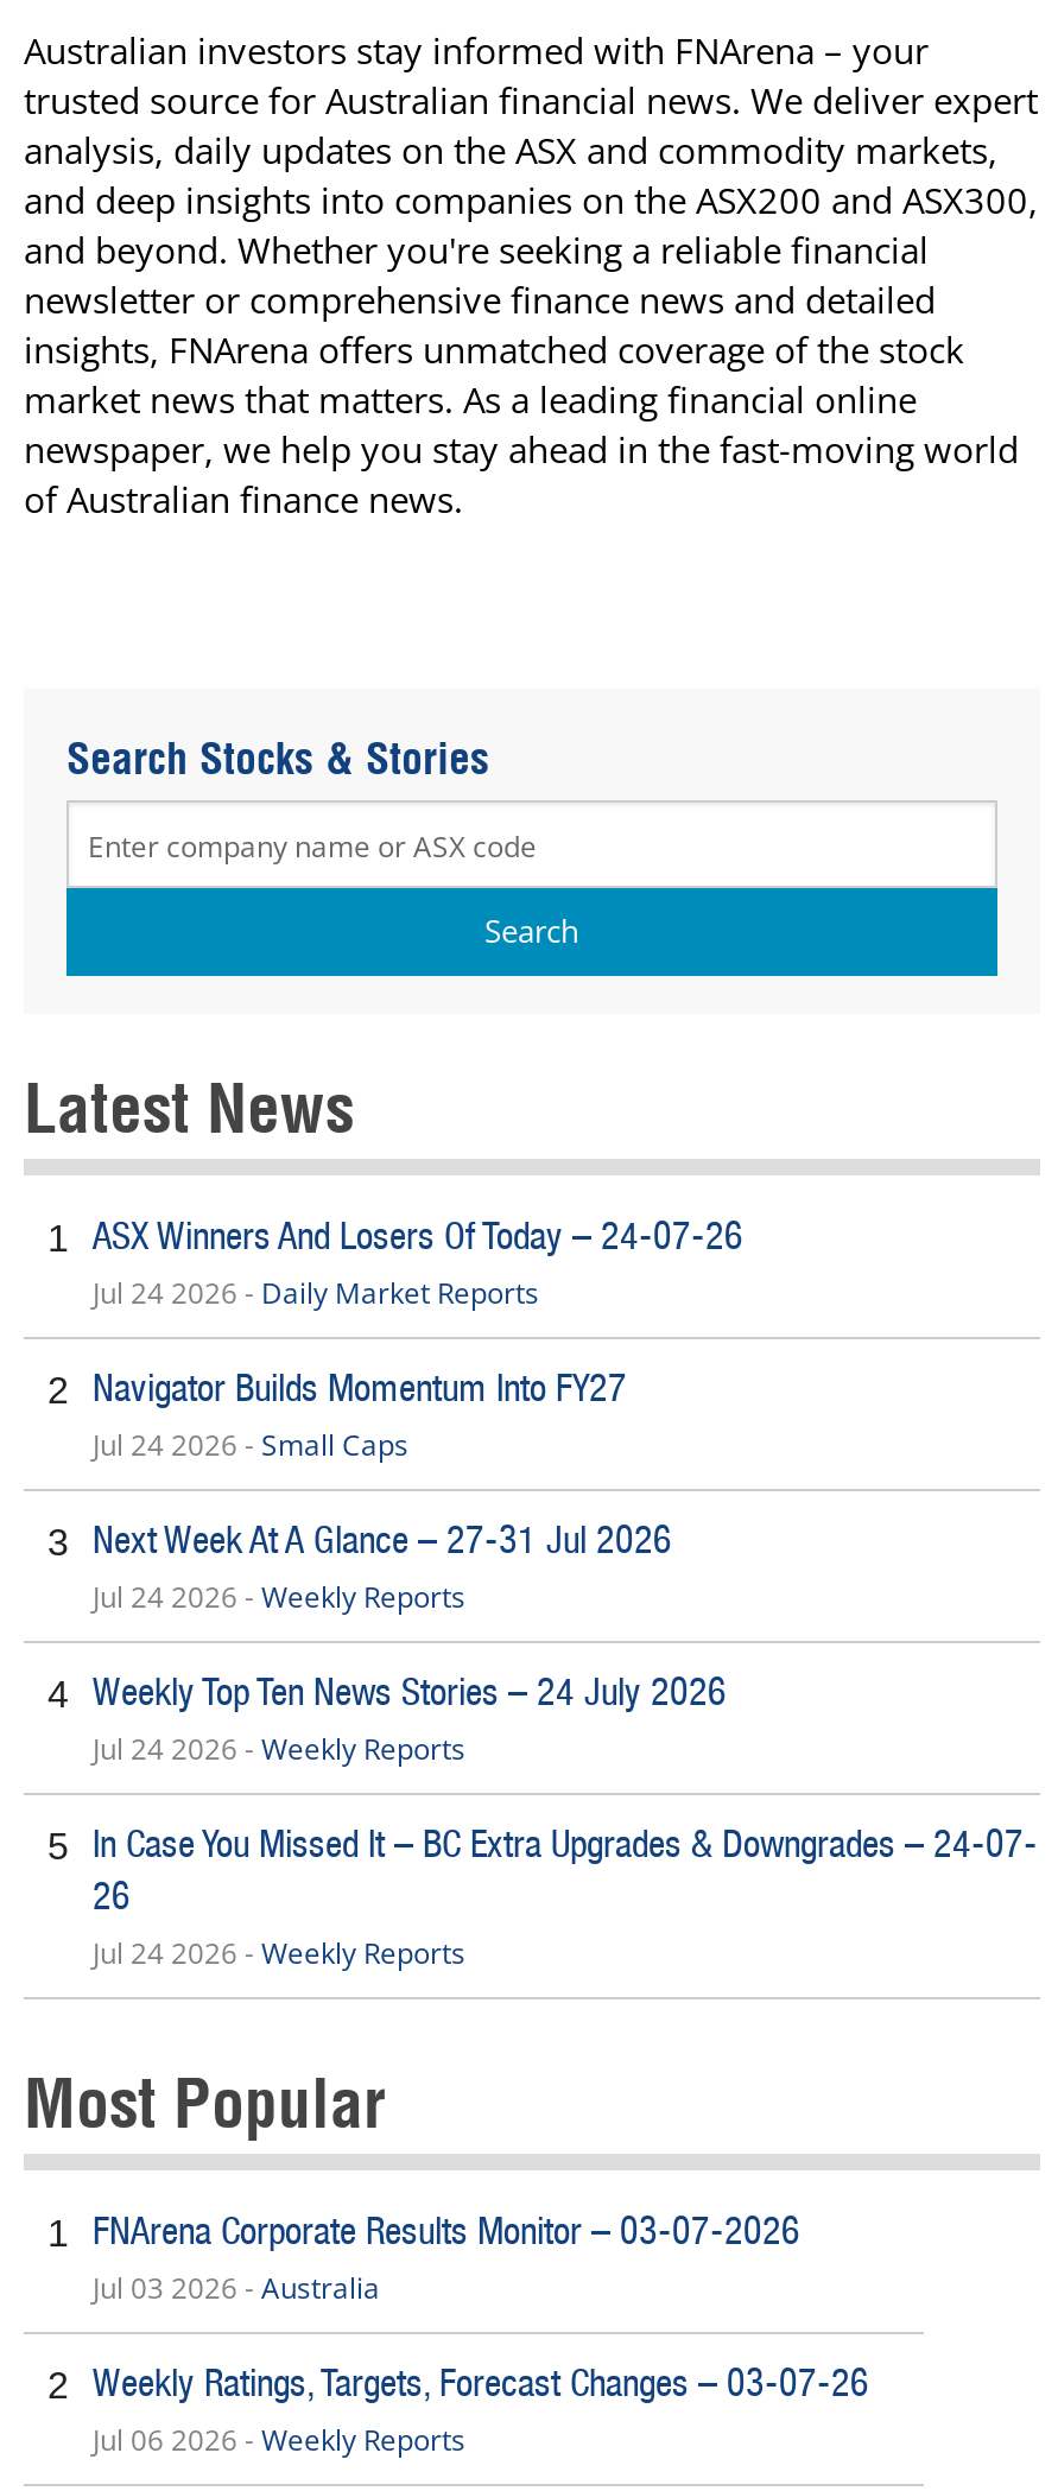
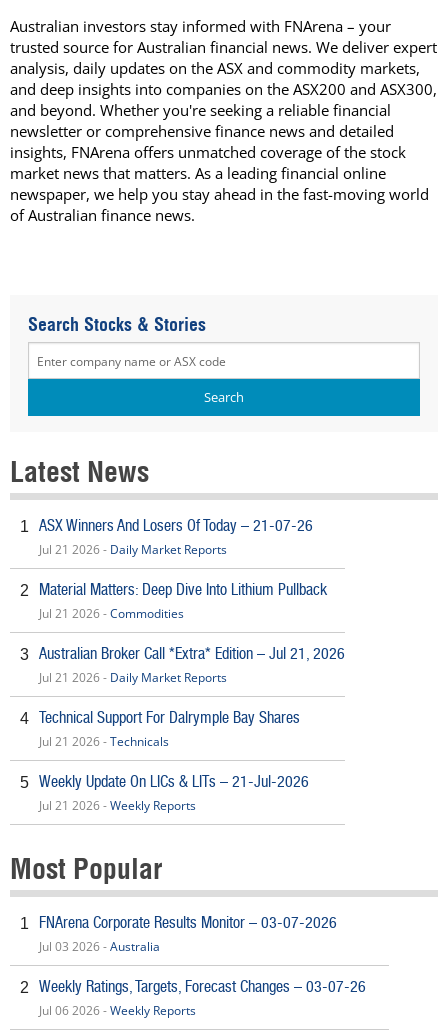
[47,1212,743,1312] 1 ASX Winners And Losers Of Today – 24-07-26 | Jul 24 2026 - Daily Market Reports -> [20,516,313,558] 1 ASX Winners And Losers Of Today – 21-07-26 | Jul 21 2026 - Daily Market Reports
[47,1364,627,1464] 2 Navigator Builds Momentum Into FY27 | Jul 24 2026 - Small Caps -> [20,580,327,622] 2 Material Matters: Deep Dive Into Lithium Pullback | Jul 21 2026 - Commodities
[47,1516,672,1616] 3 Next Week At A Glance – 27-31 Jul 2026 | Jul 24 2026 - Weekly Reports -> [20,644,345,686] 3 Australian Broker Call *Extra* Edition – Jul 21, 2026 | Jul 21 2026 - Daily Market Reports
[47,1668,727,1768] 4 Weekly Top Ten News Stories – 24 July 2026 | Jul 24 2026 - Weekly Reports -> [20,708,300,750] 4 Technical Support For Dalrymple Bay Shares | Jul 21 2026 - Technicals
[47,1820,1038,1972] 5 In Case You Missed It – BC Extra Upgrades & Downgrades – 24-07- | 26 | Jul 24 2026 - Weekly Reports -> [20,772,309,814] 5 Weekly Update On LICs & LITs – 21-Jul-2026 | Jul 21 2026 - Weekly Reports

